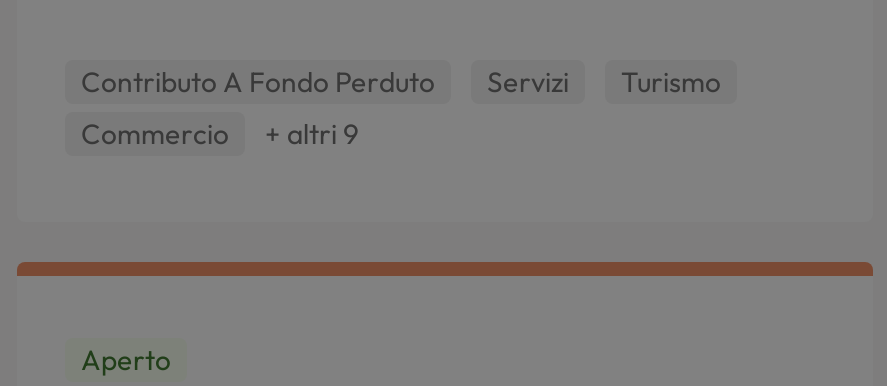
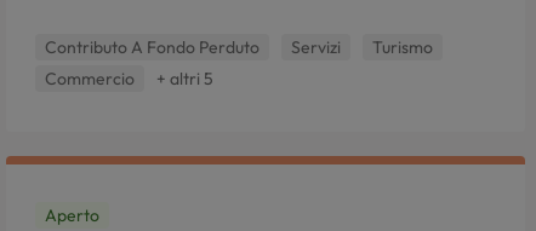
[81,117,359,153] Commercio + altri 9 -> [45,68,213,90] Commercio + altri 5

